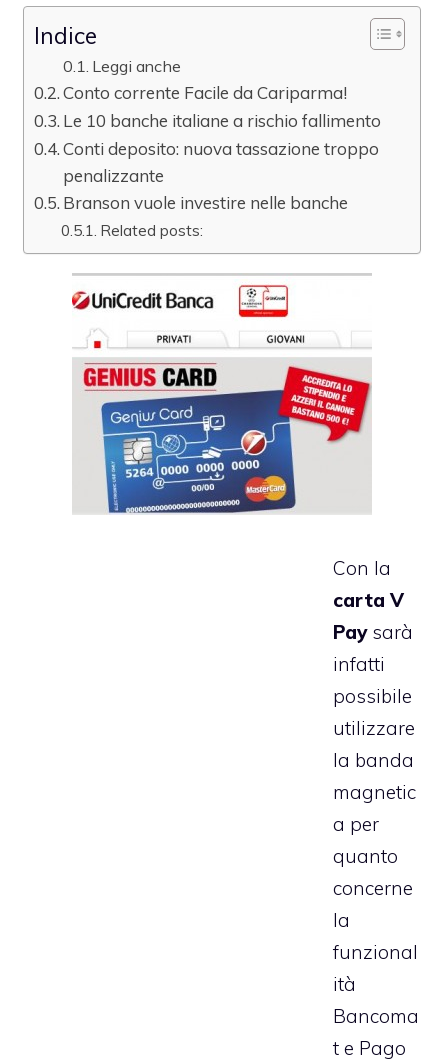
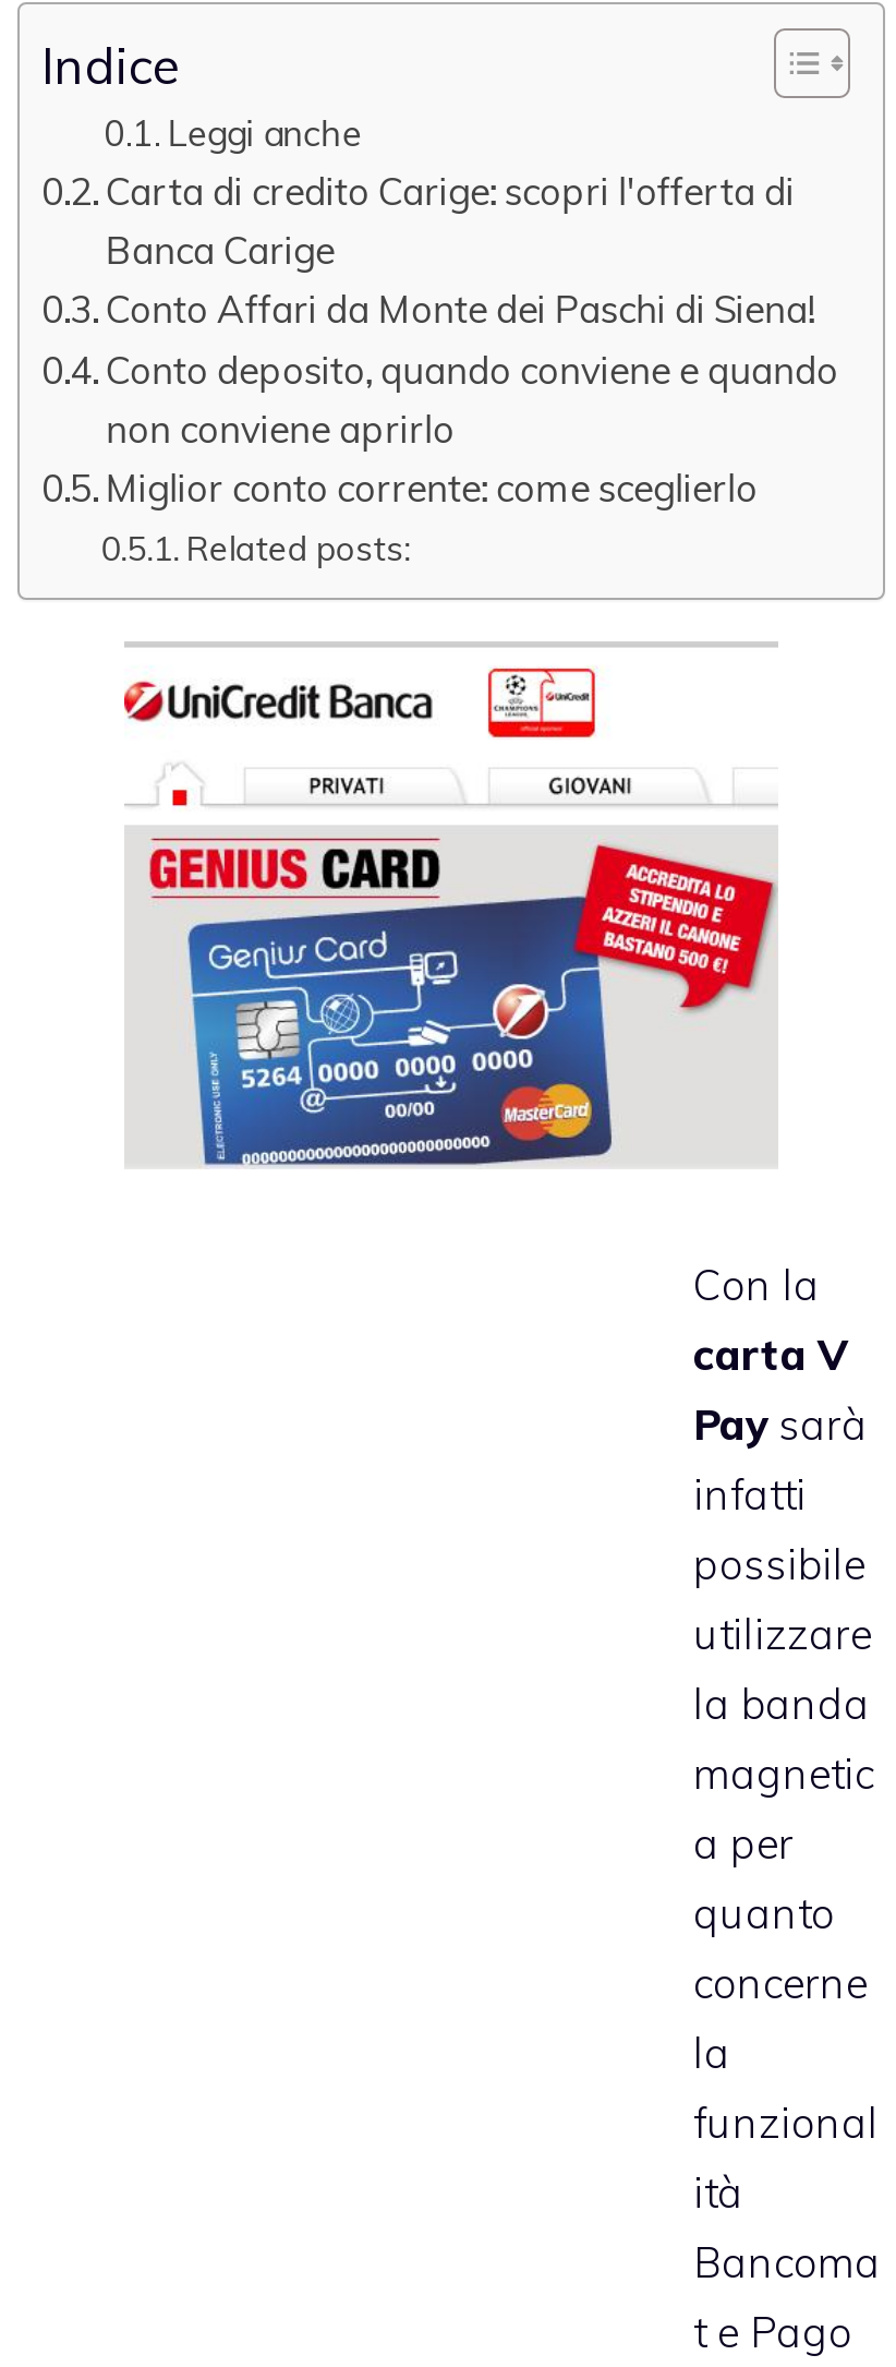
[63,81,381,212] Conto corrente Facile da Cariparma! | Le 10 banche italiane a rischio fallimento | Conti deposito: nuova tassazione troppo | penalizzante | Branson vuole investire nelle banche -> [106,167,838,509] Carta di credito Carige: scopri l'offerta di | Banca Carige | Conto Affari da Monte dei Paschi di Siena! | Conto deposito, quando conviene e quando | non conviene aprirlo | Miglior conto corrente: come sceglierlo

